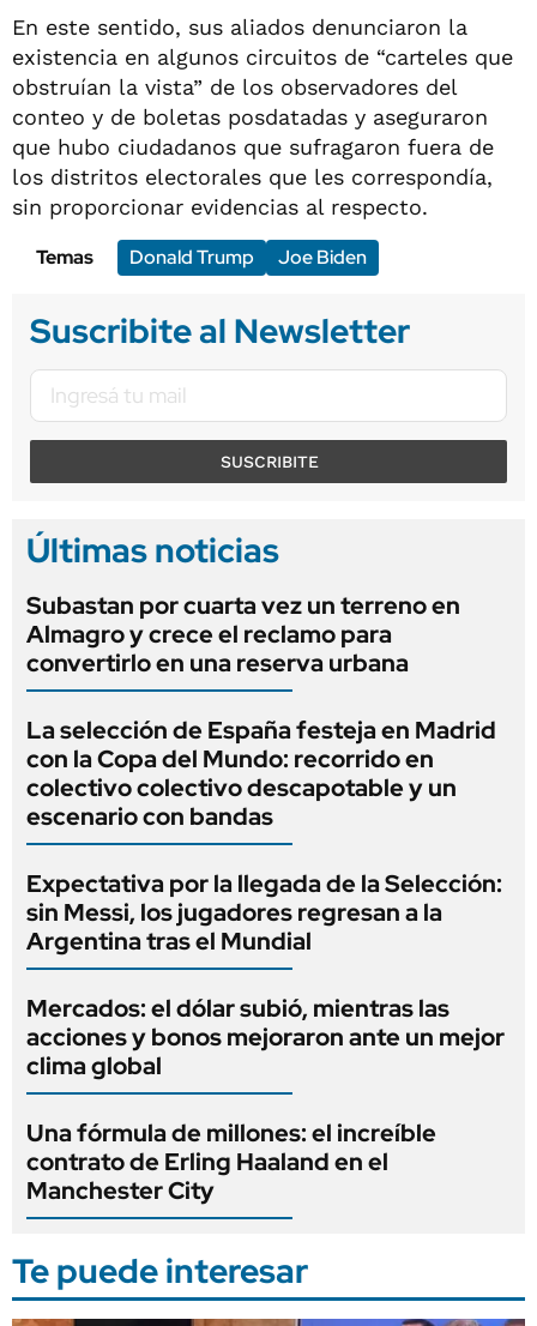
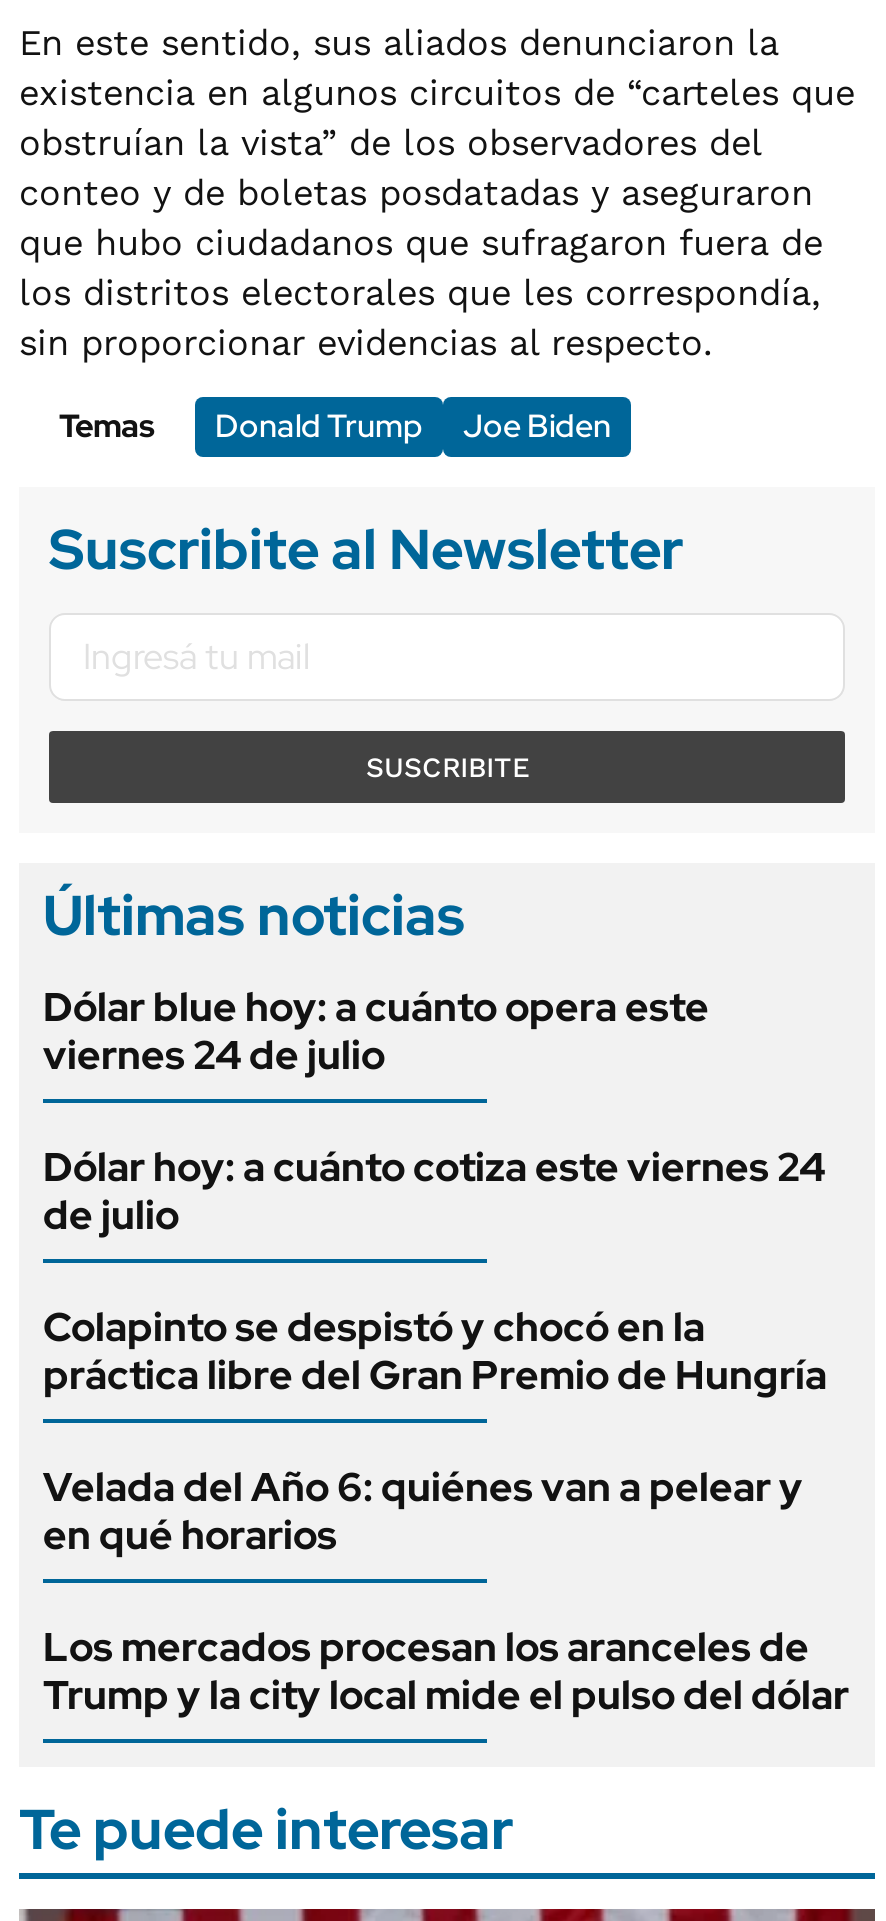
[26,589,460,678] Subastan por cuarta vez un terreno en | Almagro y crece el reclamo para | convertirlo en una reserva urbana -> [43,980,709,1080] Dólar blue hoy: a cuánto opera este | viernes 24 de julio
[26,714,496,832] La selección de España festeja en Madrid | con la Copa del Mundo: recorrido en | colectivo colectivo descapotable y un | escenario con bandas -> [43,1140,825,1240] Dólar hoy: a cuánto cotiza este viernes 24 | de julio
[26,868,502,956] Expectativa por la llegada de la Selección: | sin Messi, los jugadores regresan a la | Argentina tras el Mundial -> [43,1300,827,1400] Colapinto se despistó y chocó en la | práctica libre del Gran Premio de Hungría
[26,992,505,1081] Mercados: el dólar subió, mientras las | acciones y bonos mejoraron ante un mejor | clima global -> [43,1460,803,1560] Velada del Año 6: quiénes van a pelear y | en qué horarios
[26,1117,436,1206] Una fórmula de millones: el increíble | contrato de Erling Haaland en el | Manchester City -> [43,1620,849,1720] Los mercados procesan los aranceles de | Trump y la city local mide el pulso del dólar

